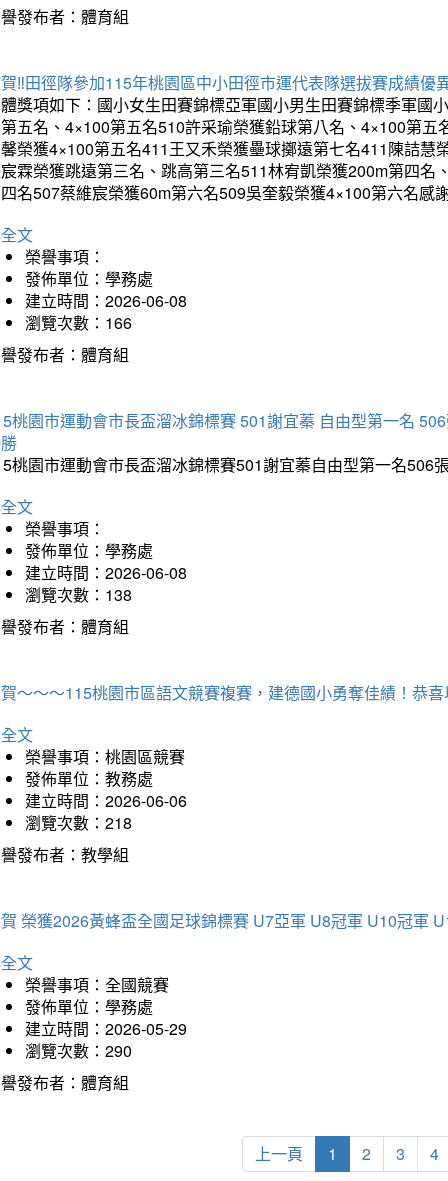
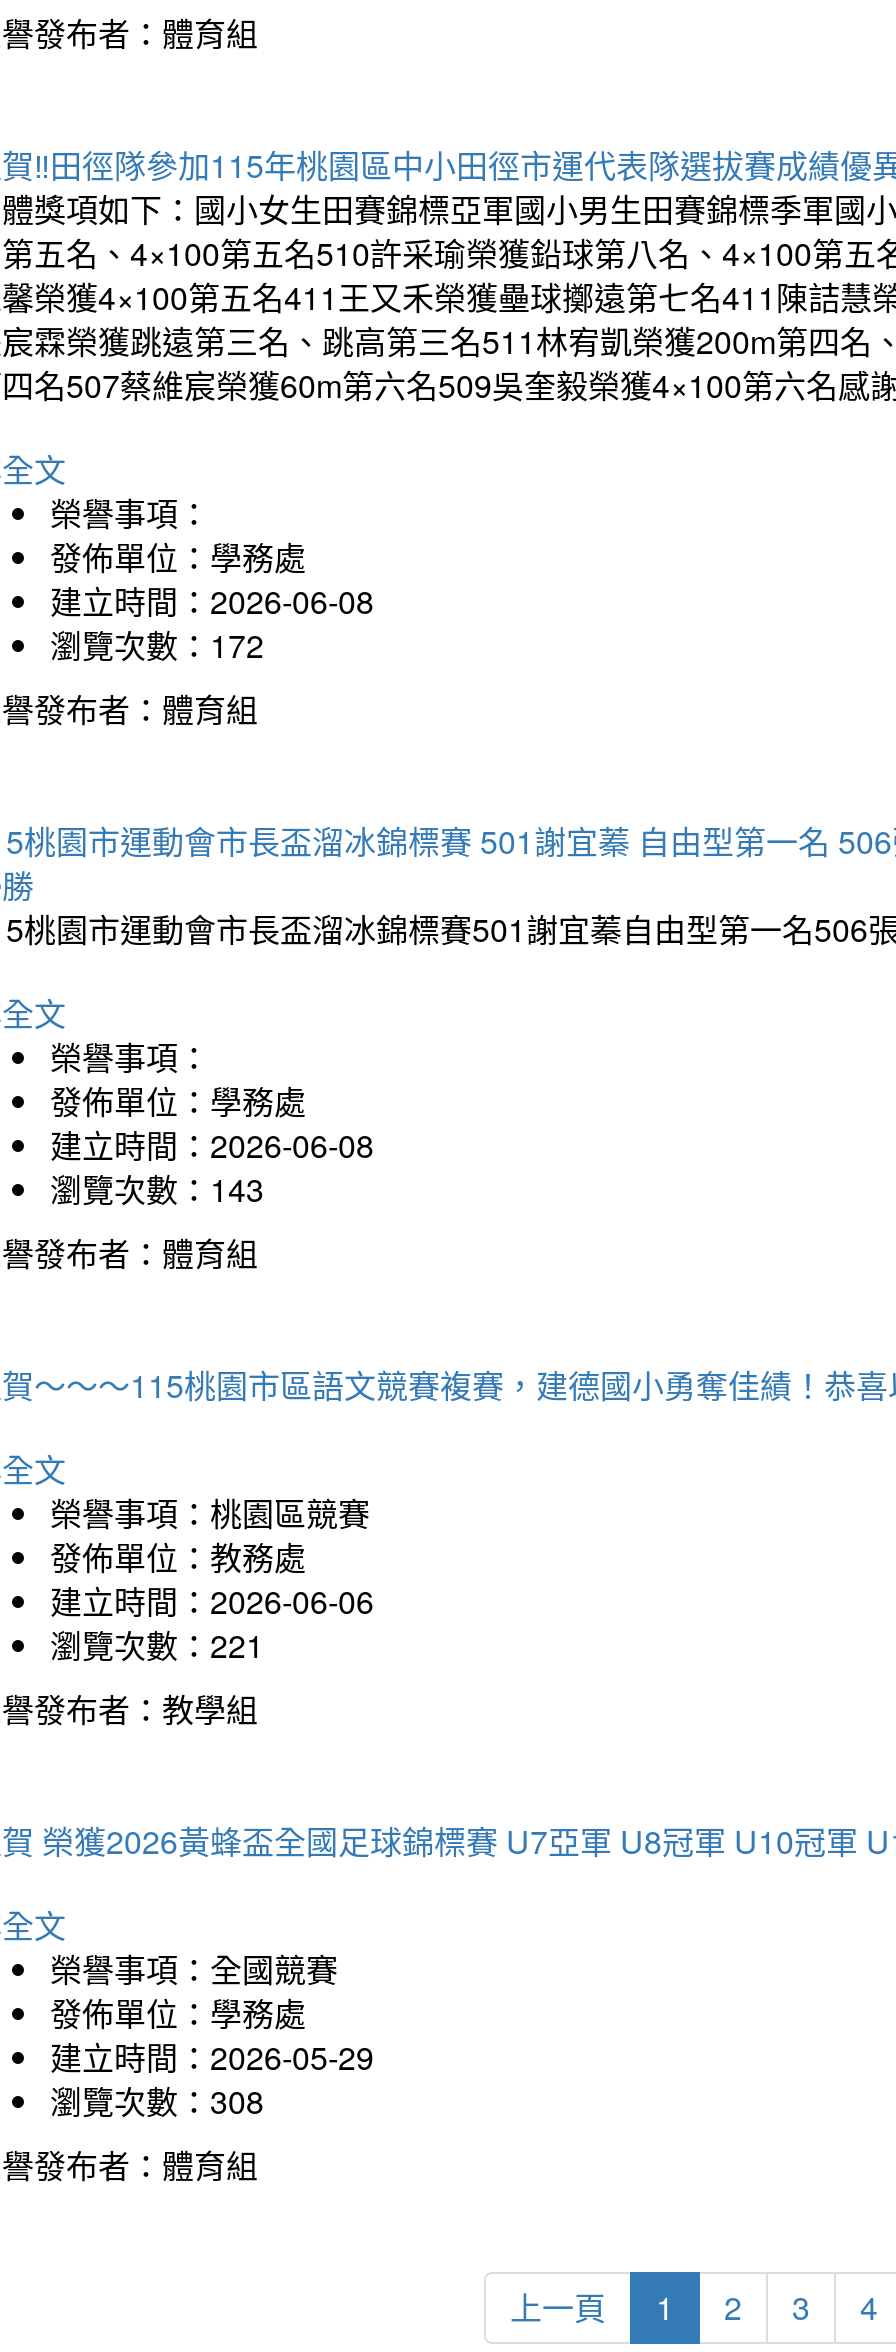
[25,311,132,334] 瀏覽次數：166 -> [50,622,264,668] 瀏覽次數：172
[25,583,132,606] 瀏覽次數：138 -> [50,1166,264,1212] 瀏覽次數：143
[25,811,132,834] 瀏覽次數：218 -> [50,1622,264,1668] 瀏覽次數：221
[25,1039,132,1062] 瀏覽次數：290 -> [50,2078,264,2124] 瀏覽次數：308

